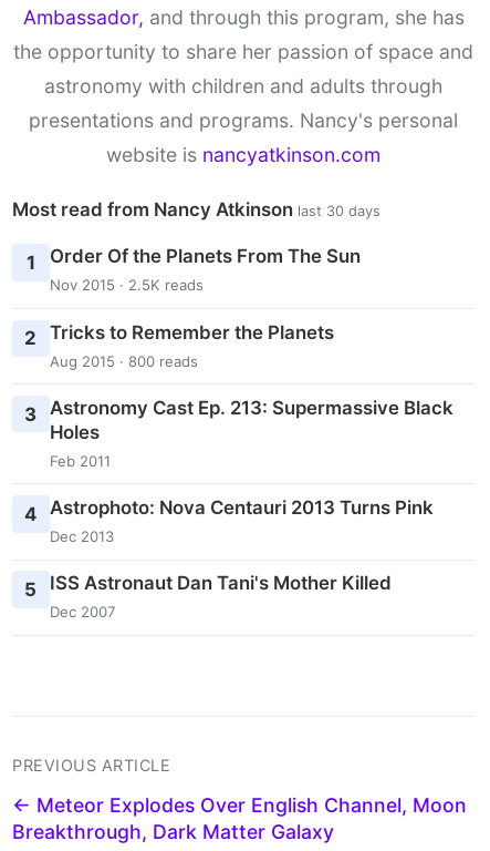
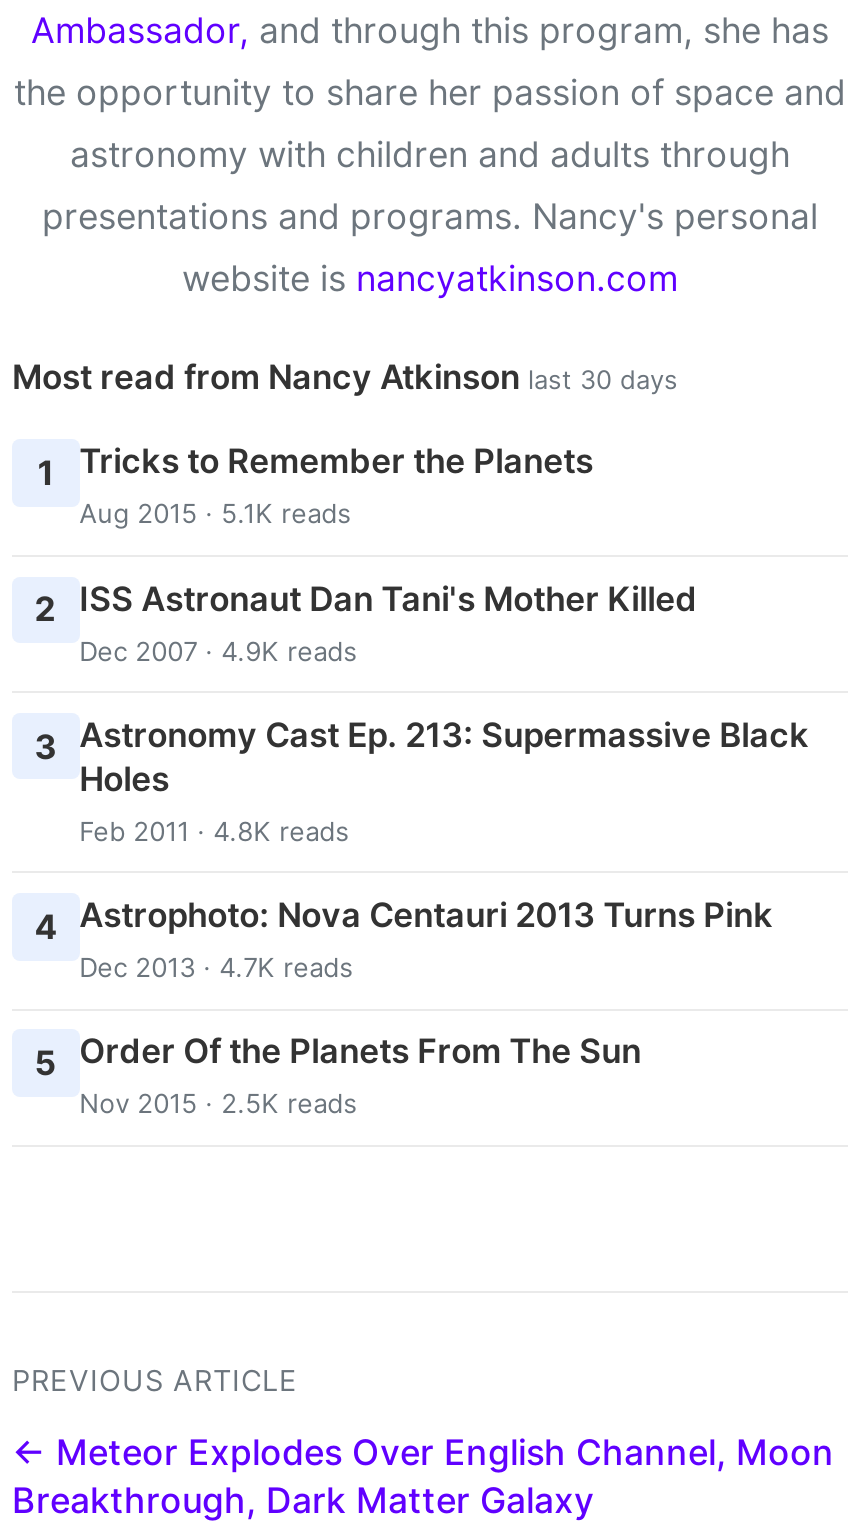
[49,245,360,294] Order Of the Planets From The Sun | Nov 2015 · 2.5K reads -> [79,442,593,530] Tricks to Remember the Planets | Aug 2015 · 5.1K reads
[25,321,334,370] 2 Tricks to Remember the Planets | Aug 2015 · 800 reads -> [35,578,697,666] 2 ISS Astronaut Dan Tani's Mother Killed | Dec 2007 · 4.9K reads
[49,452,110,470] Feb 2011 -> [79,815,349,847] Feb 2011 · 4.8K reads
[49,527,113,545] Dec 2013 -> [79,951,353,983] Dec 2013 · 4.7K reads
[25,572,391,621] 5 ISS Astronaut Dan Tani's Mother Killed | Dec 2007 -> [35,1031,641,1119] 5 Order Of the Planets From The Sun | Nov 2015 · 2.5K reads

